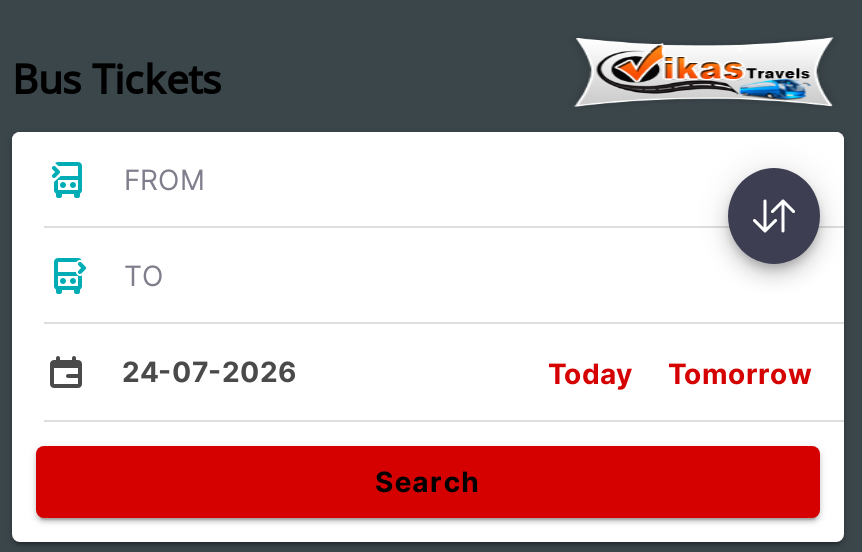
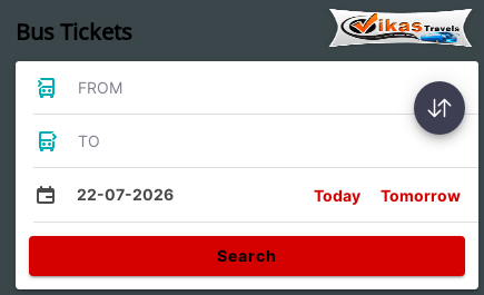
[122,354,296,388] 24-07-2026 -> [77,185,174,204] 22-07-2026

